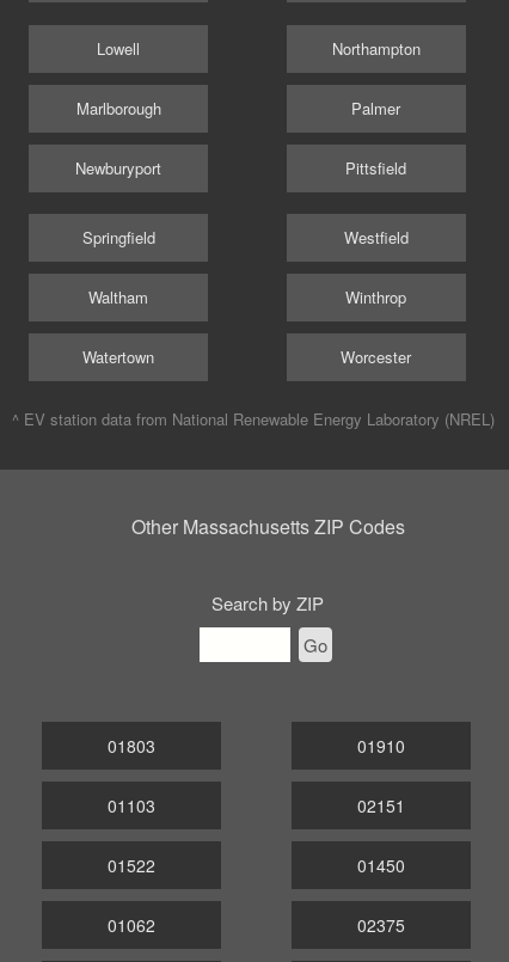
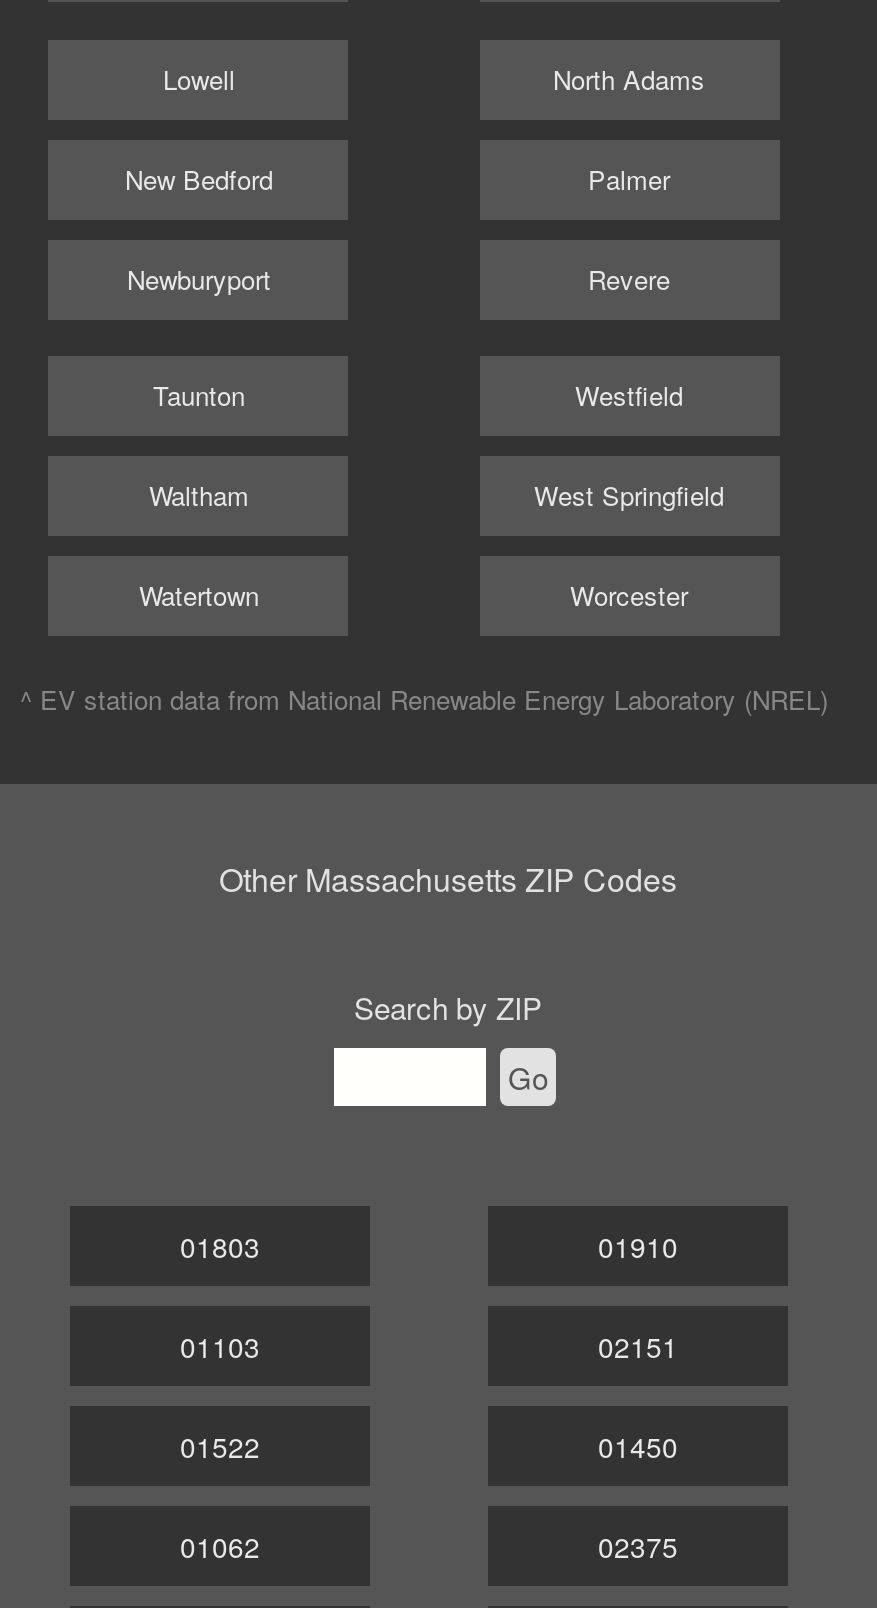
[332,36,420,59] Northampton -> [553,59,705,97] North Adams
[76,96,161,119] Marlborough -> [125,159,273,197] New Bedford
[345,156,406,179] Pittsfield -> [588,259,670,297] Revere
[82,226,155,249] Springfield -> [153,377,245,415] Taunton
[345,286,406,309] Winthrop -> [534,477,724,515] West Springfield

